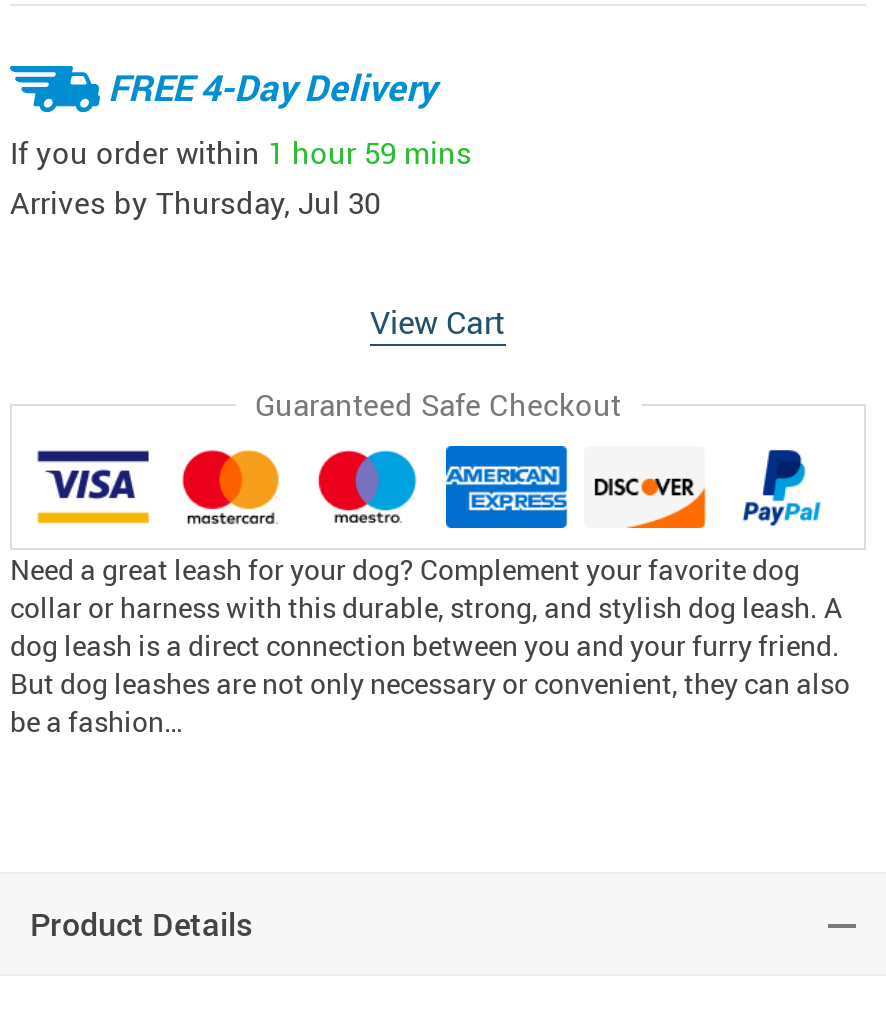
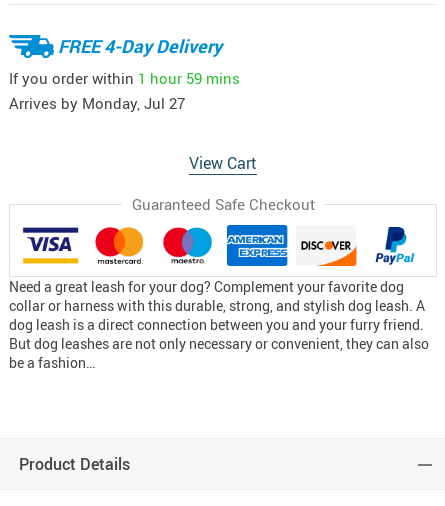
[10,182,380,222] Arrives by Thursday, Jul 30 -> [9,93,185,113] Arrives by Monday, Jul 27

